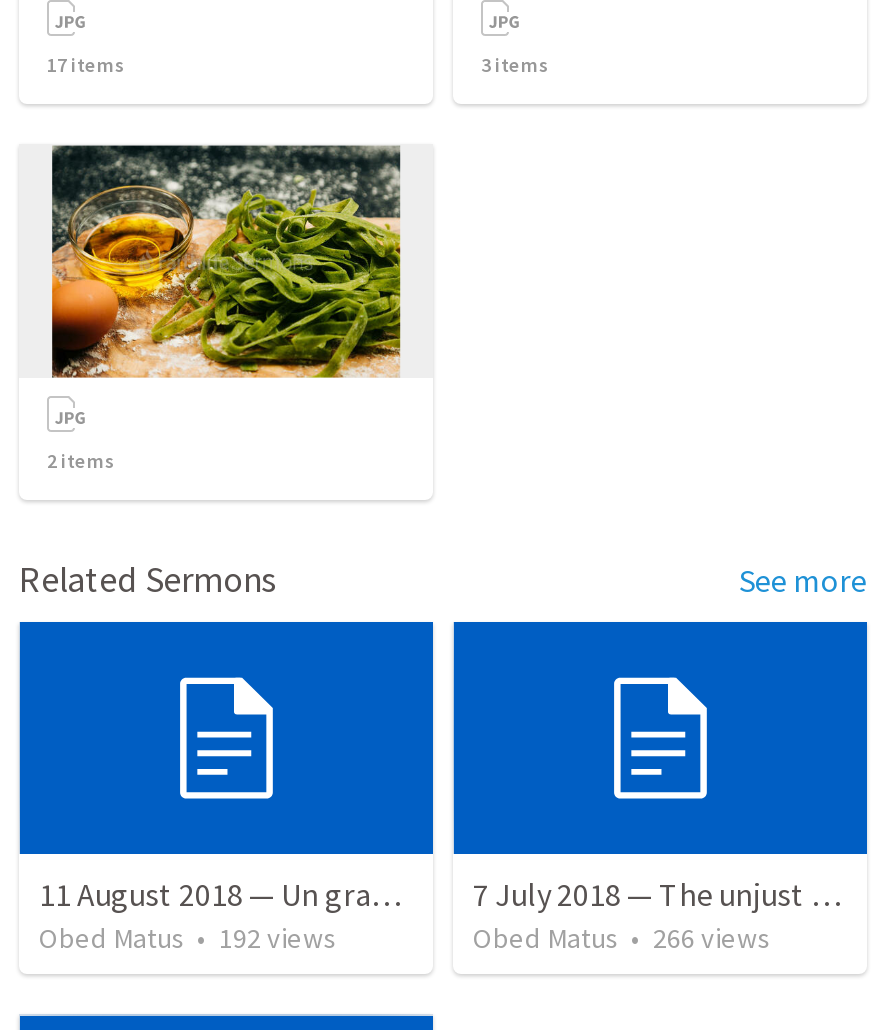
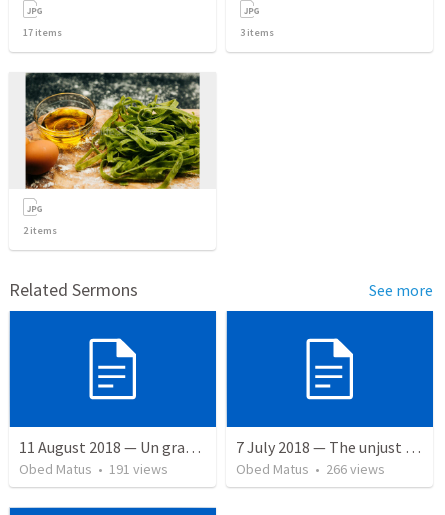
[39,921,337,957] Obed Matus • 192 views -> [19,460,168,478] Obed Matus • 191 views

